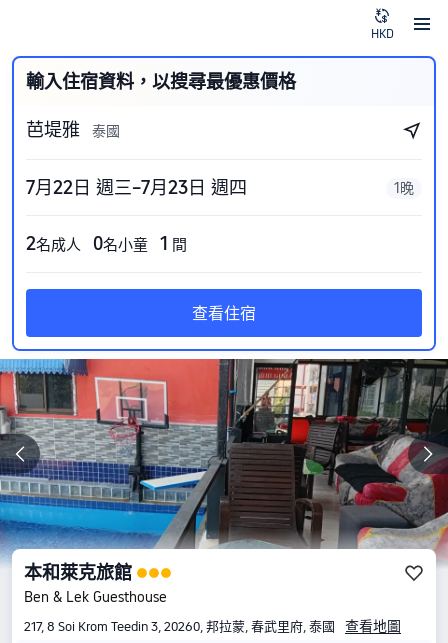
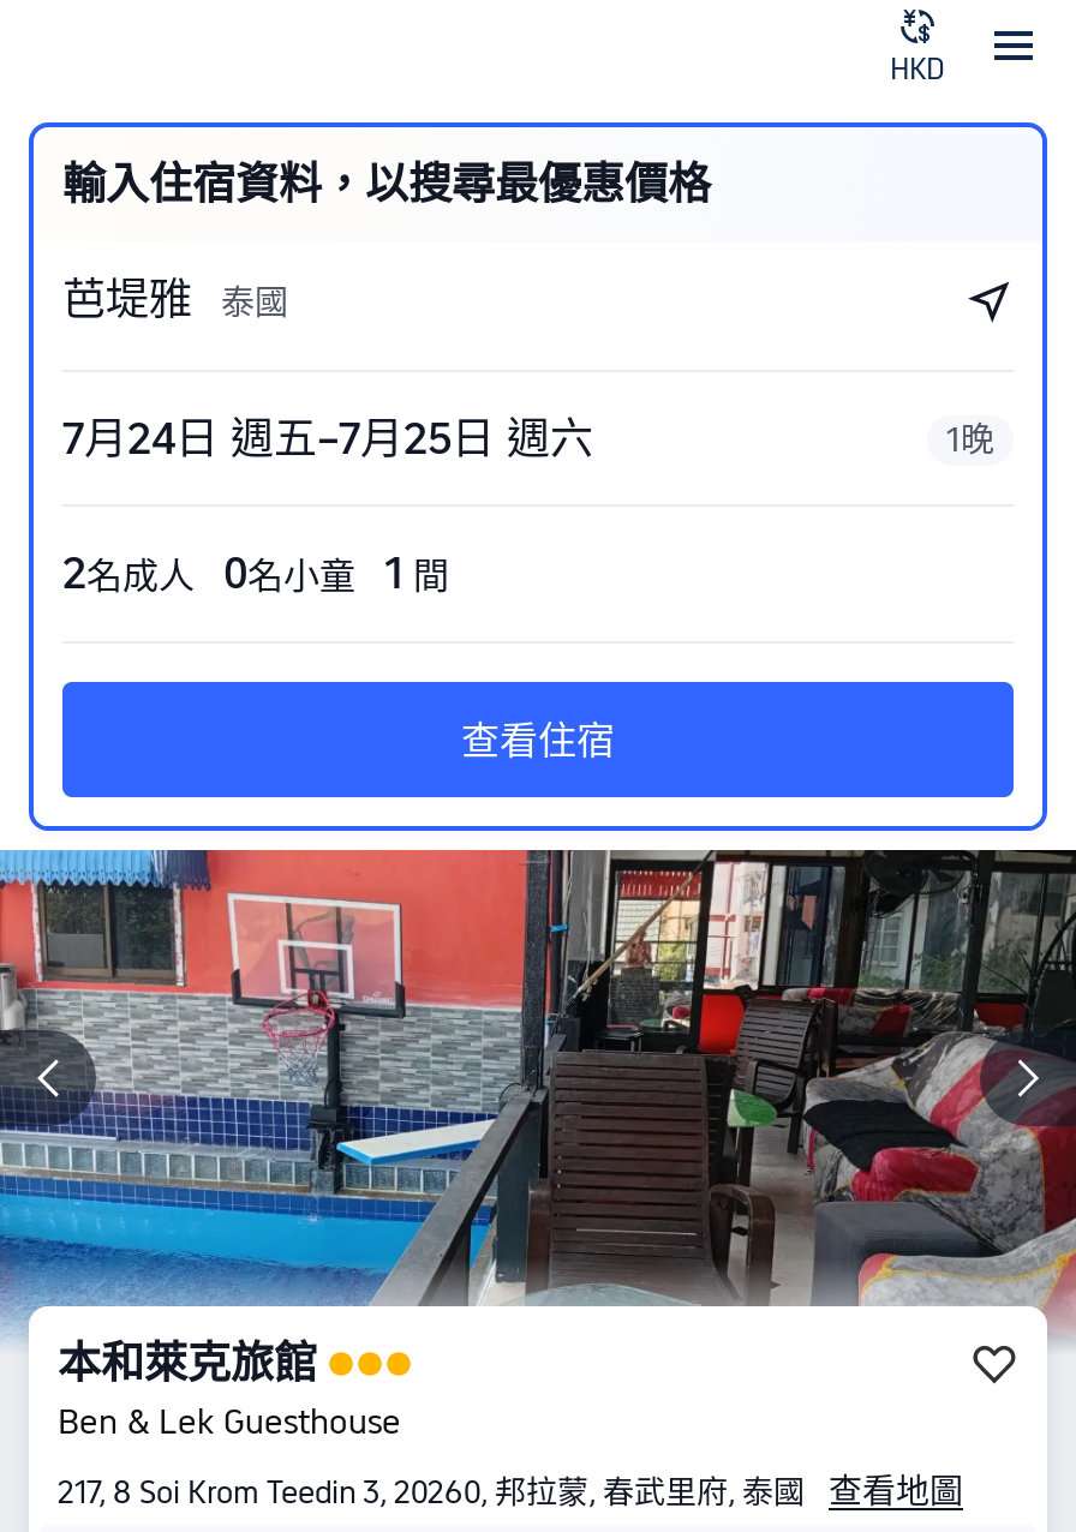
[26,177,247,198] 7月22日 週三–7月23日 週四 -> [62,413,593,463] 7月24日 週五–7月25日 週六

